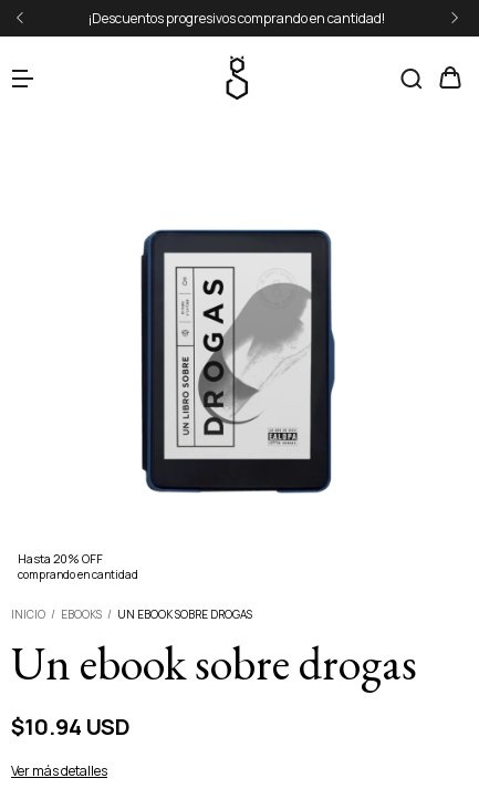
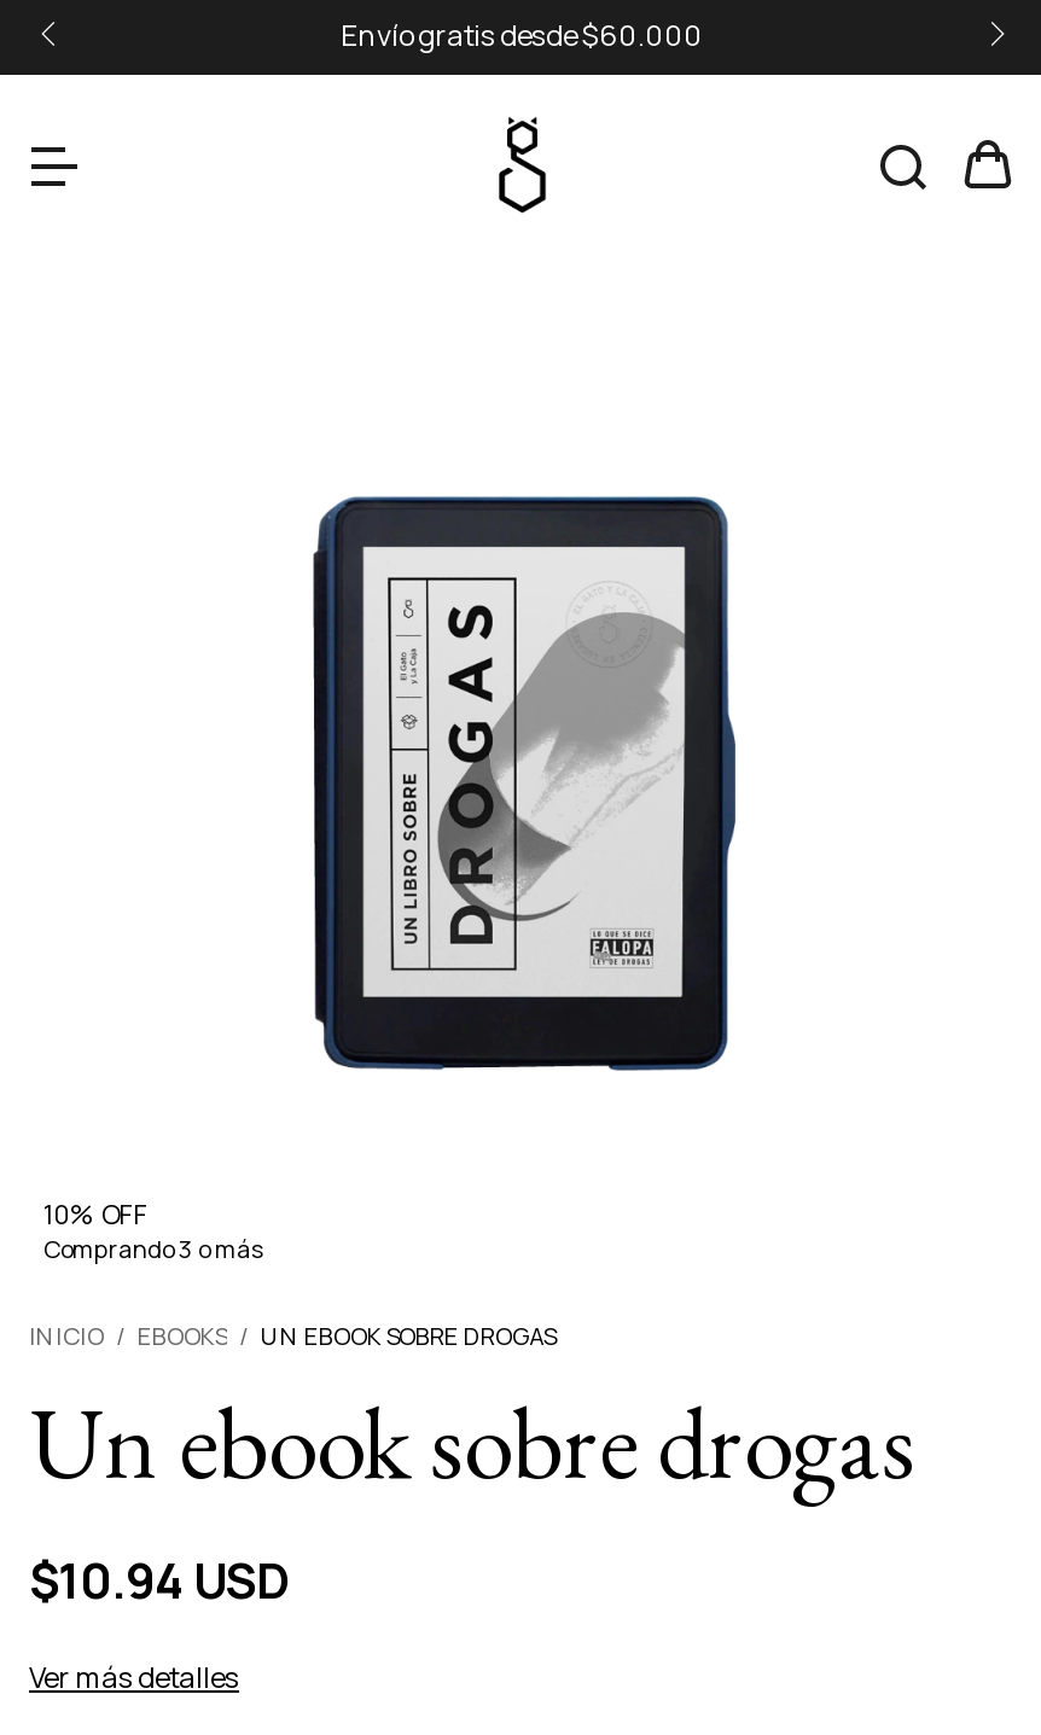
[88,9,385,28] ¡Descuentos progresivos comprando en cantidad! -> [341,14,703,56] Envío gratis desde $60.000
[18,550,138,582] Hasta 20% OFF | comprando en cantidad -> [43,1195,263,1265] 10% OFF | Comprando 3 o más

